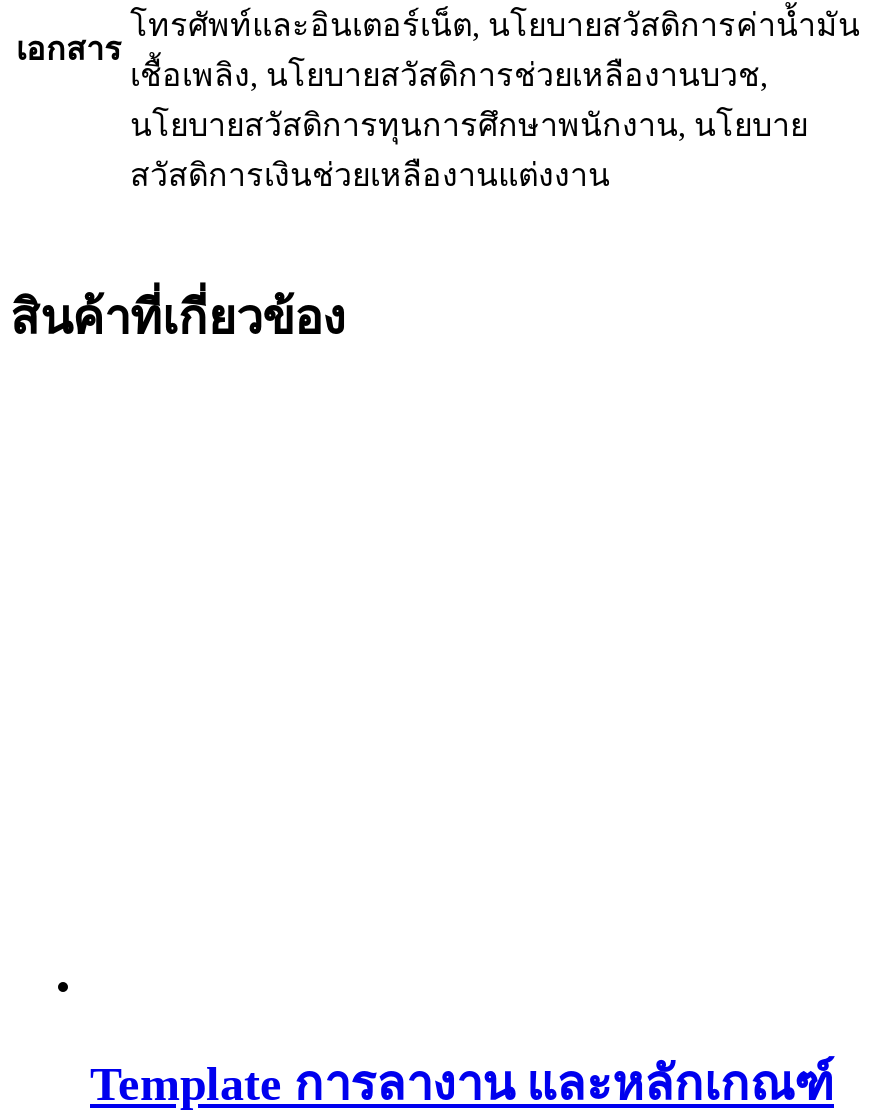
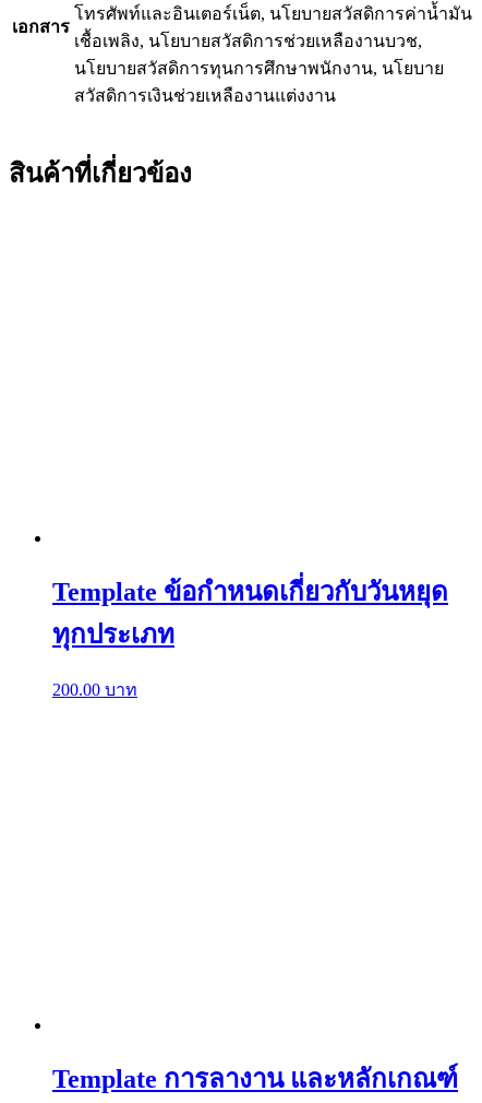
none -> [52,577,448,699] Template ข้อกำหนดเกี่ยวกับวันหยุด | ทุกประเภท | 200.00บาท

